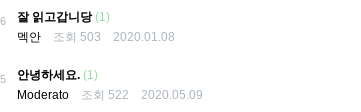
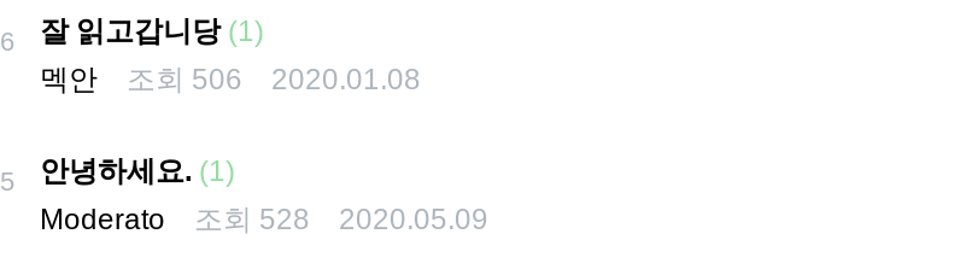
[16,30,174,44] 멕안 조회 503 2020.01.08 -> [40,62,421,97] 멕안 조회 506 2020.01.08
[16,88,202,102] Moderato 조회 522 2020.05.09 -> [40,202,488,237] Moderato 조회 528 2020.05.09

